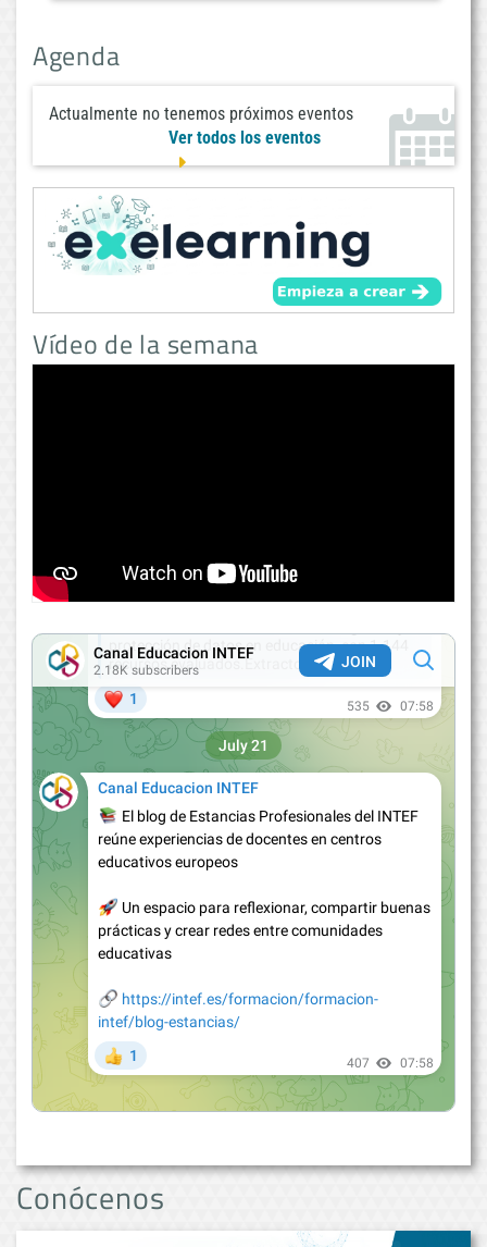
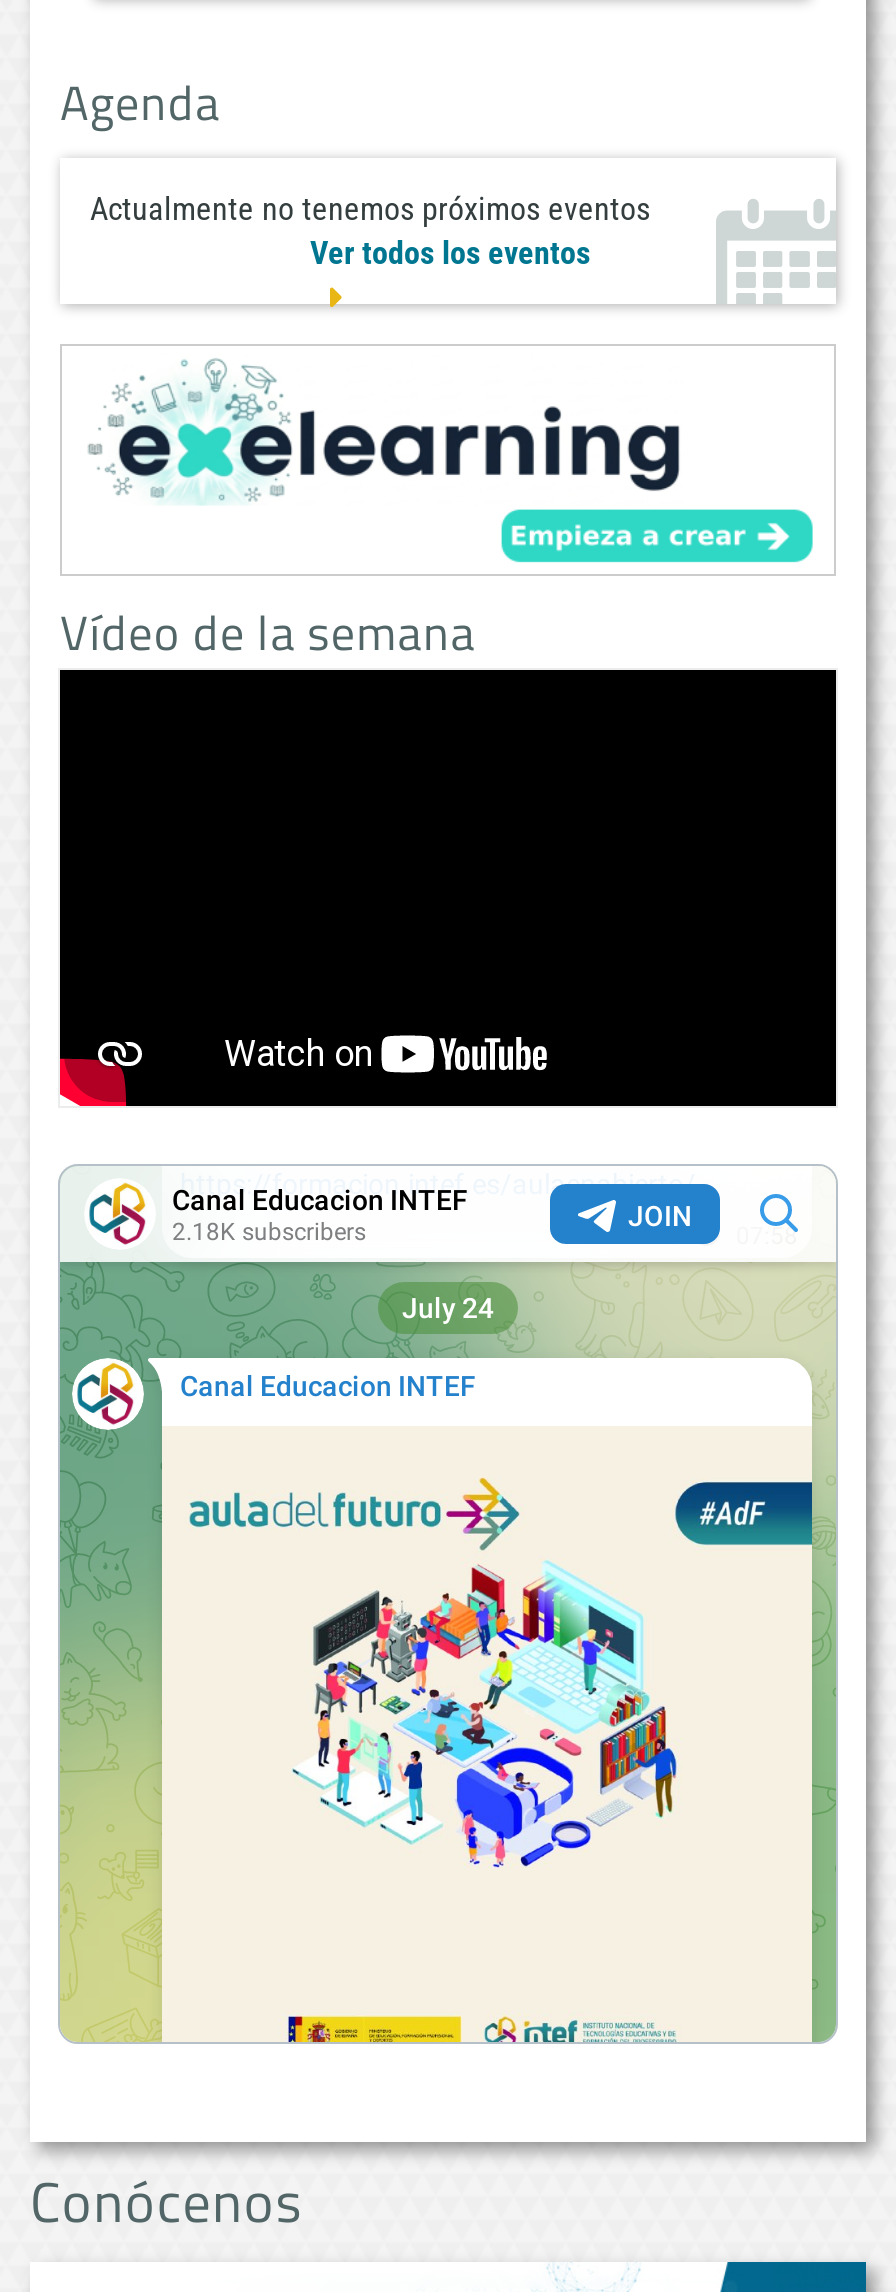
[38,687,442,1032] [image] -> [70,1260,814,1892] [image]
[89,1047,441,1112] [image] -> [162,1928,814,2044] [image]

